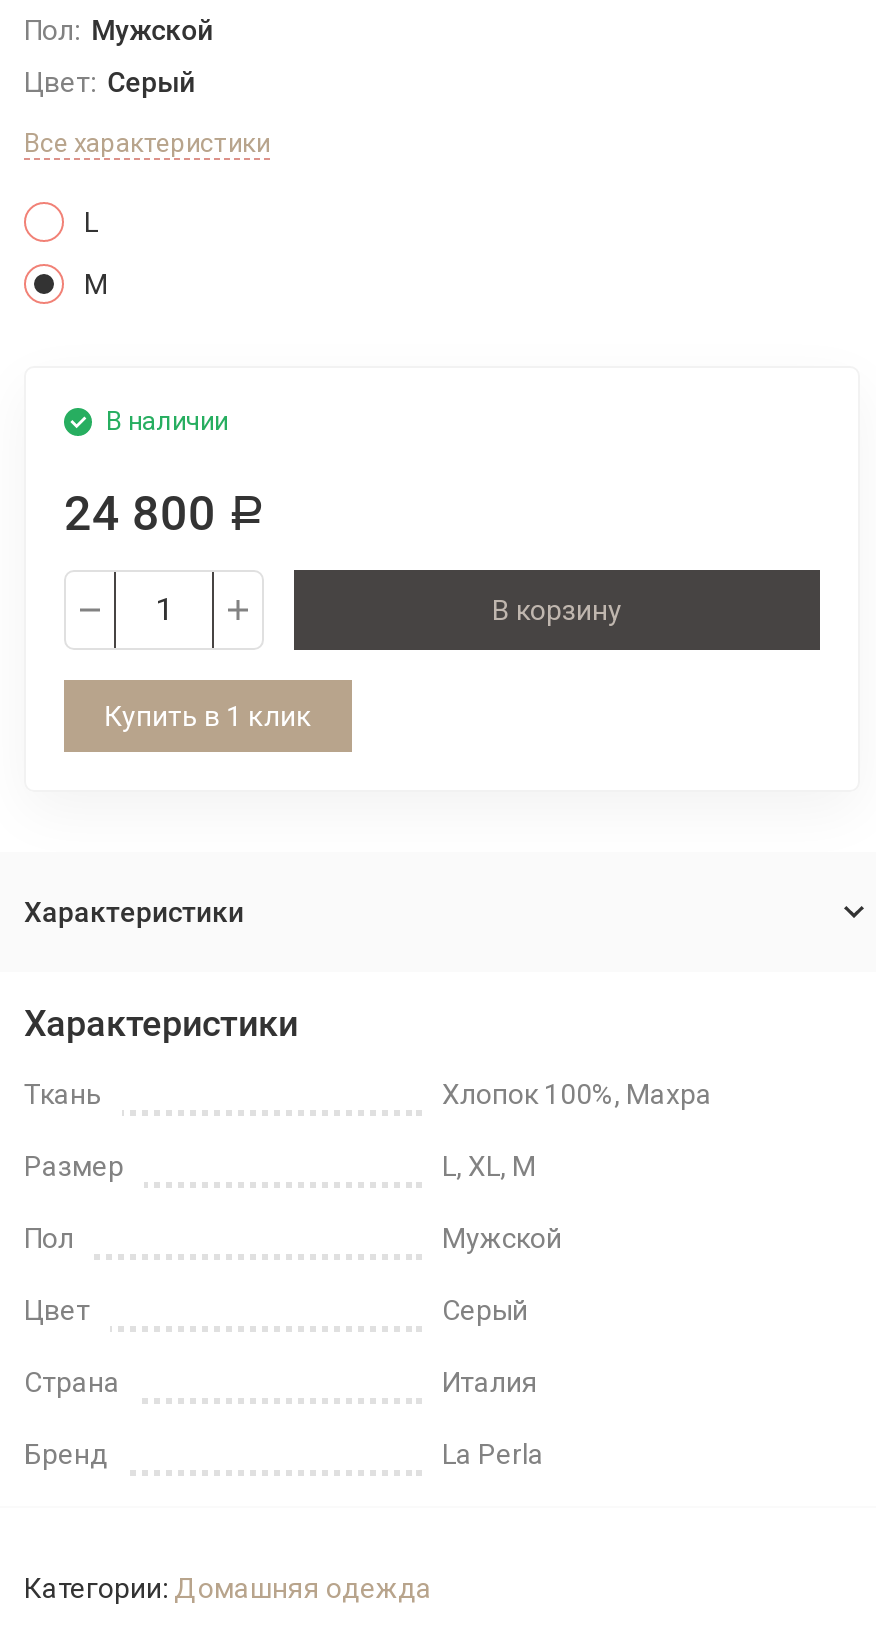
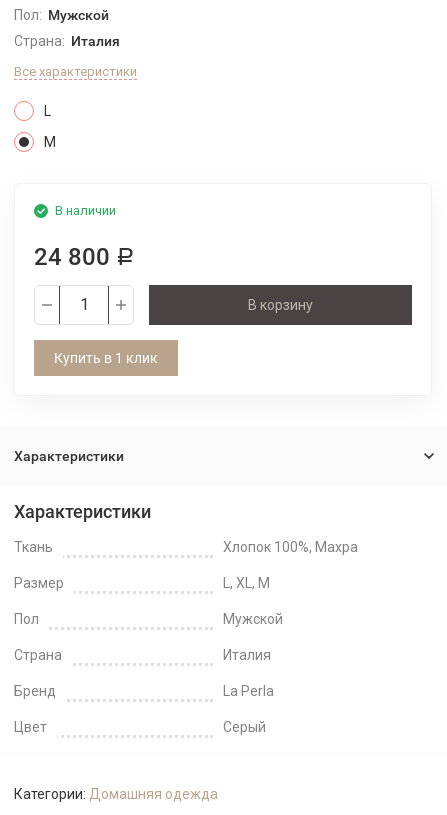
[24,66,195,98] Цвет: Серый -> [14,33,120,49] Страна: Италия
moved [24,1294,528,1326] -> [14,719,266,735]: Цвет | Серый
moved [24,1366,544,1470] -> [14,647,274,699]: Страна | Италия | Бренд | La Perla

